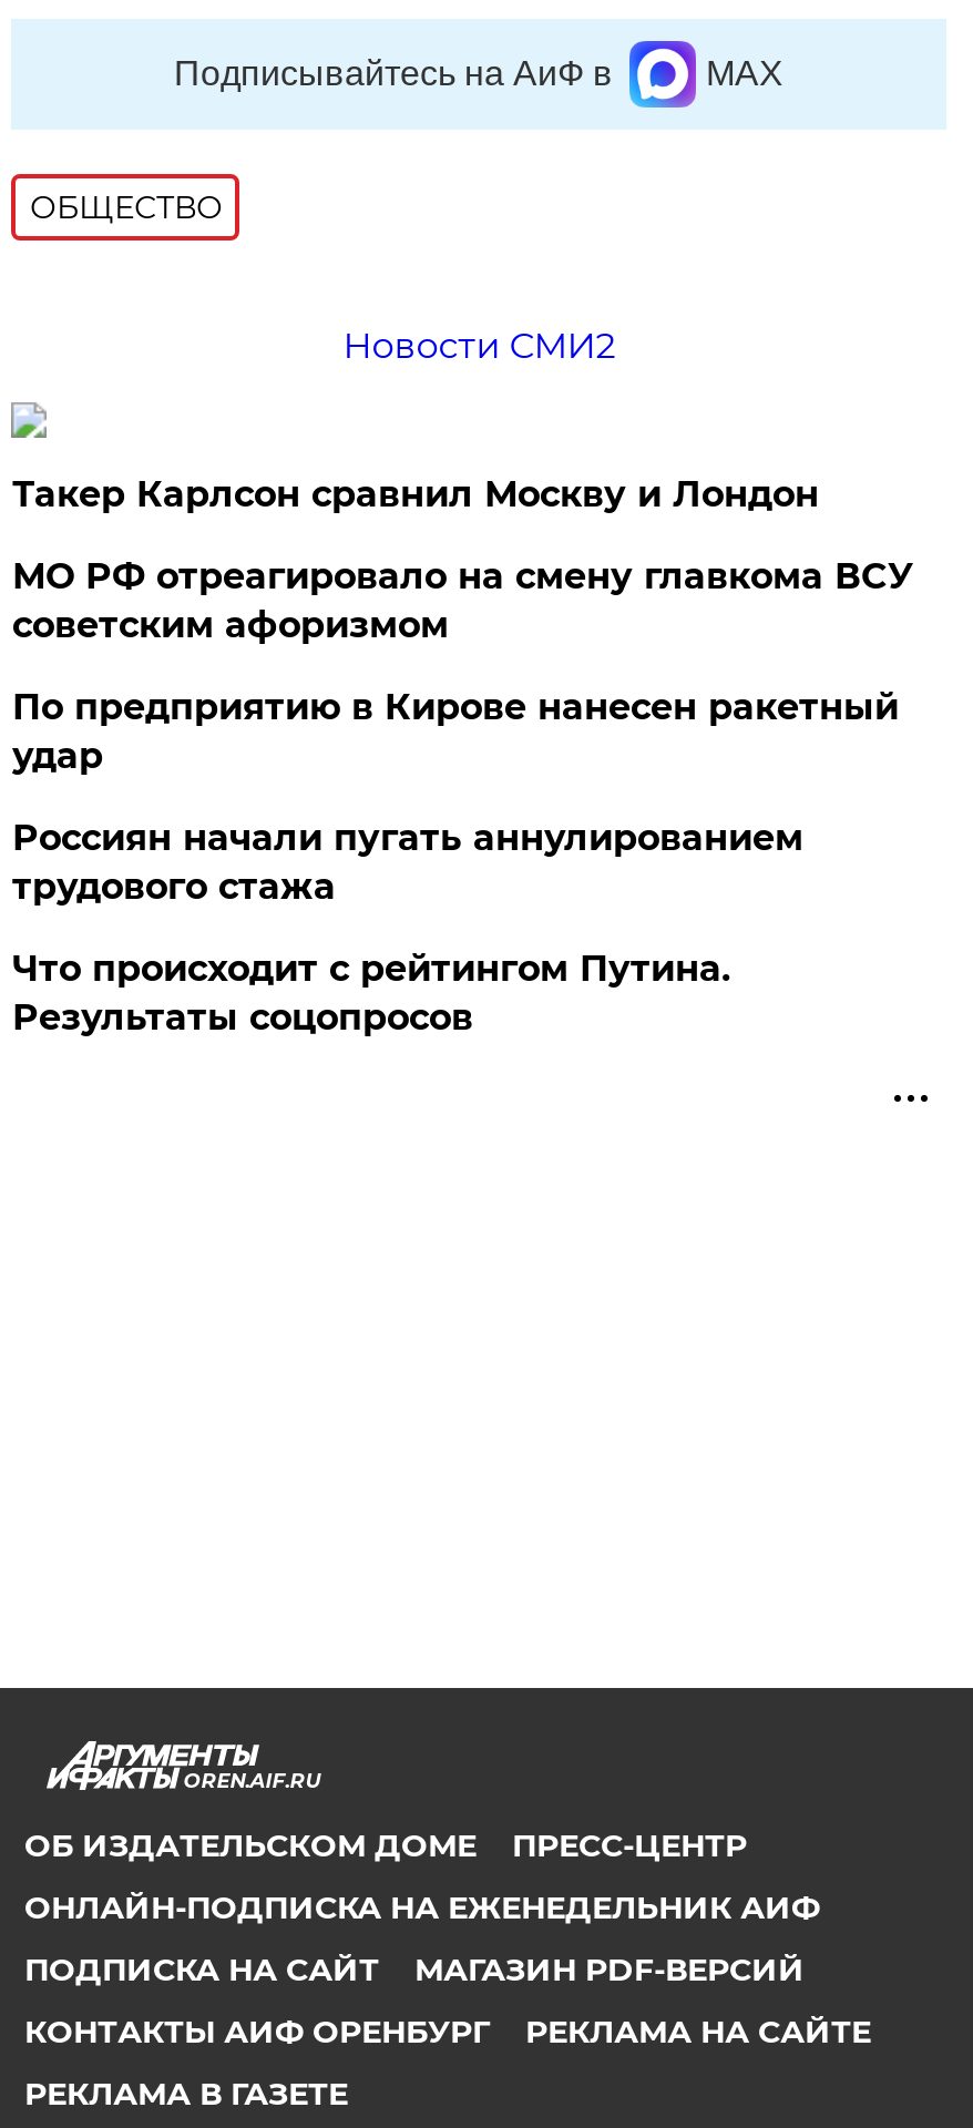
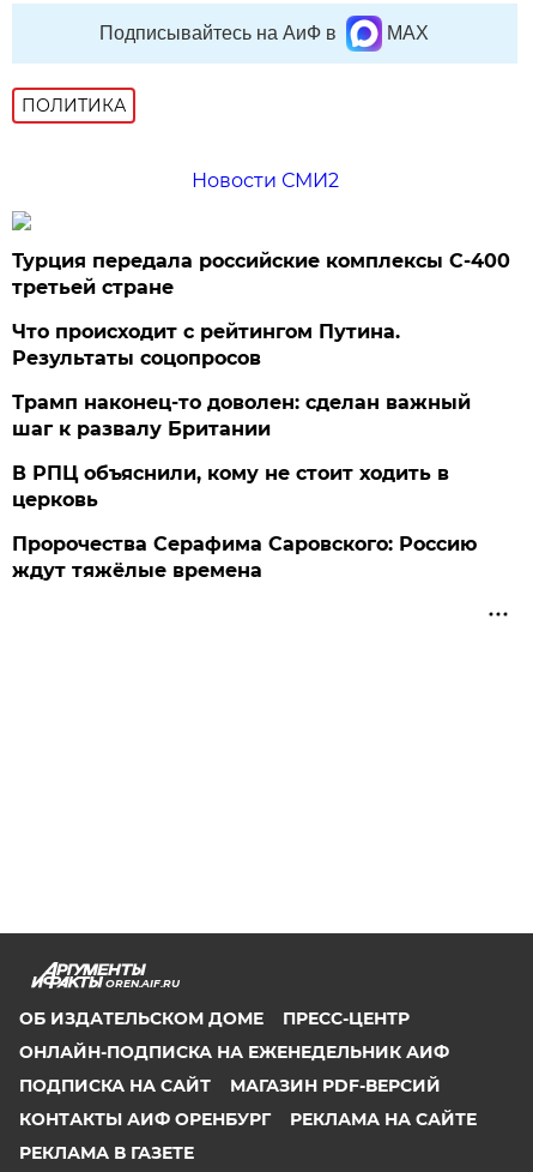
[30,187,223,227] ОБЩЕСТВО -> [22,95,126,116] ПОЛИТИКА
[12,473,914,908] Такер Карлсон сравнил Москву и Лондон | МО РФ отреагировало на смену главкома ВСУ | советским афоризмом | По предприятию в Кирове нанесен ракетный | удар | Россиян начали пугать аннулированием | трудового стажа -> [12,250,511,299] Турция передала российские комплексы С-400 | третьей стране
moved [12,948,730,1039] -> [12,320,401,369]: Что происходит с рейтингом Путина. | Результаты соцопросов
none -> [12,391,477,582] Трамп наконец-то доволен: сделан важный | шаг к развалу Британии | В РПЦ объяснили, кому не стоит ходить в | церковь | Пророчества Серафима Саровского: Россию | ждут тяжёлые времена

